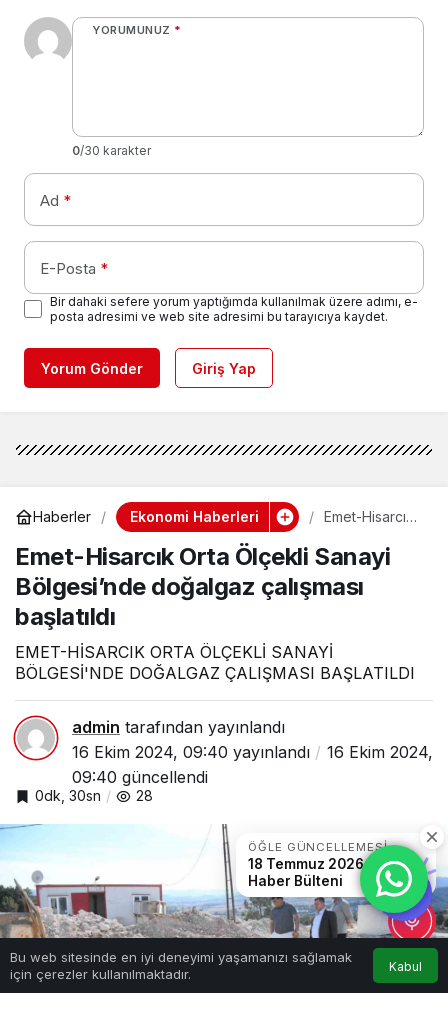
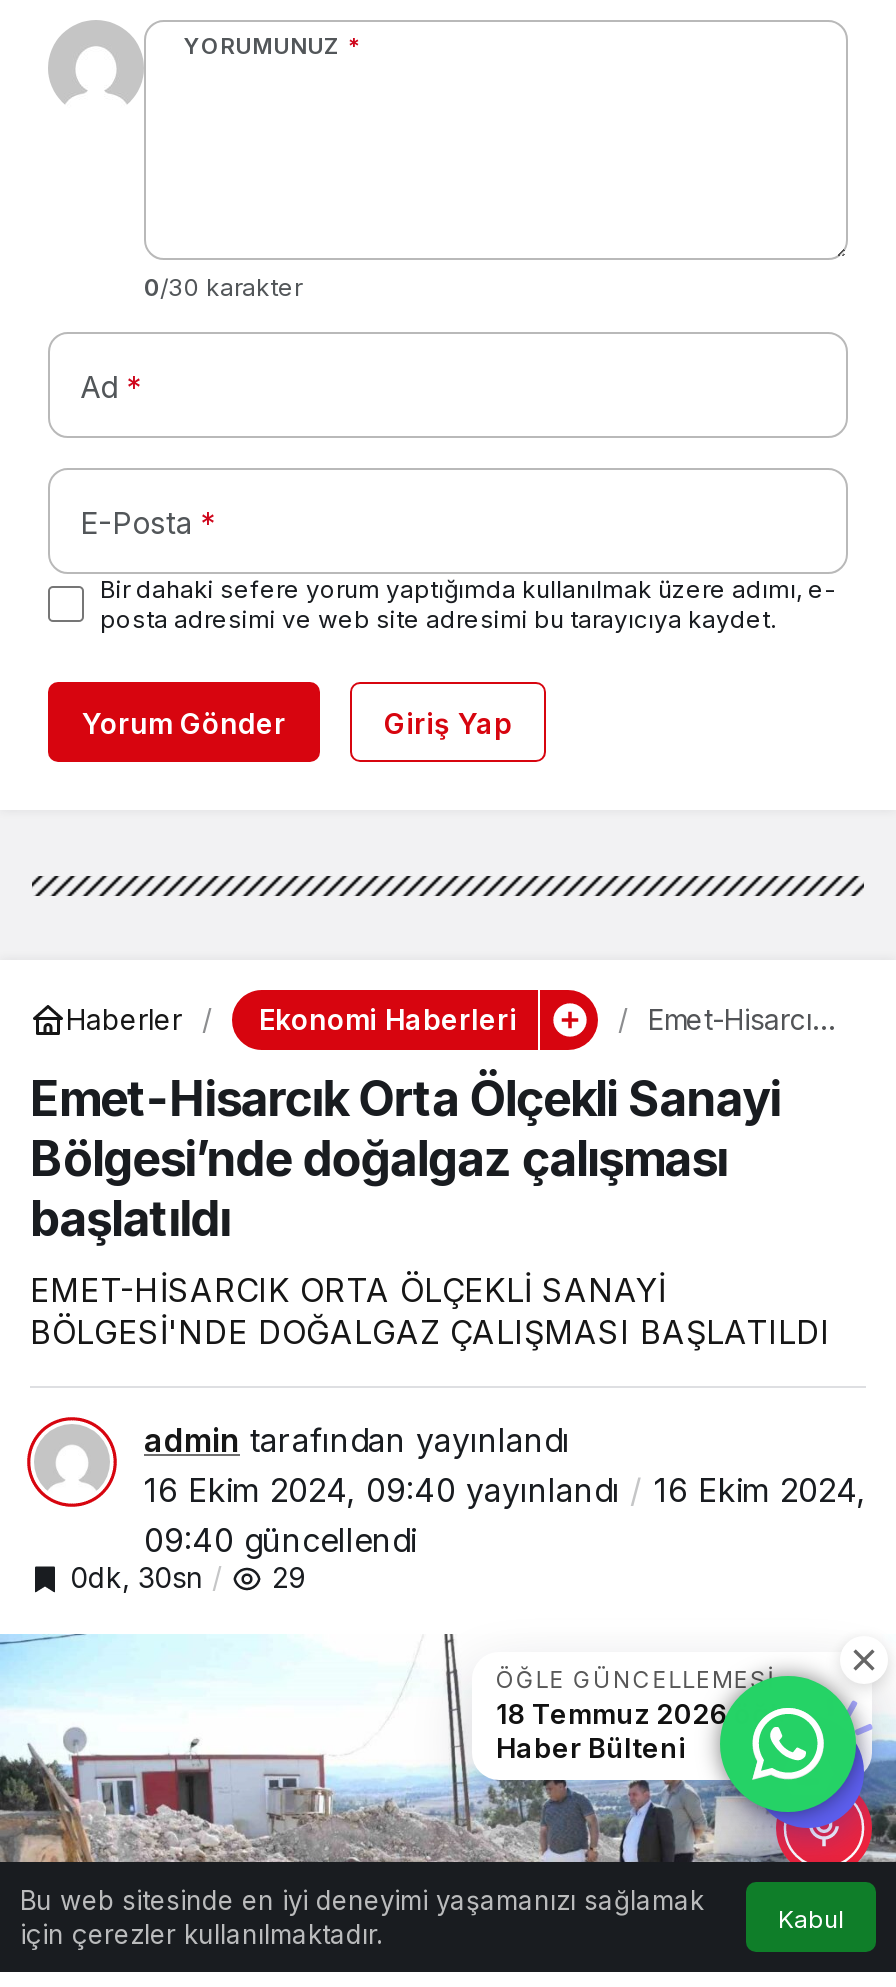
[136,787,153,804] 28 -> [272,1559,306,1593] 29

